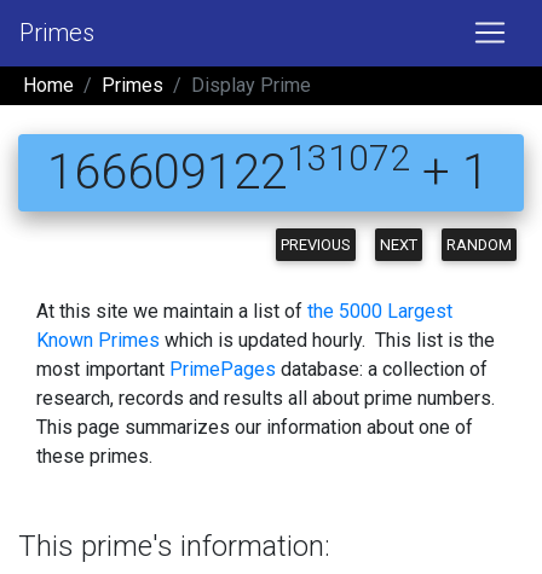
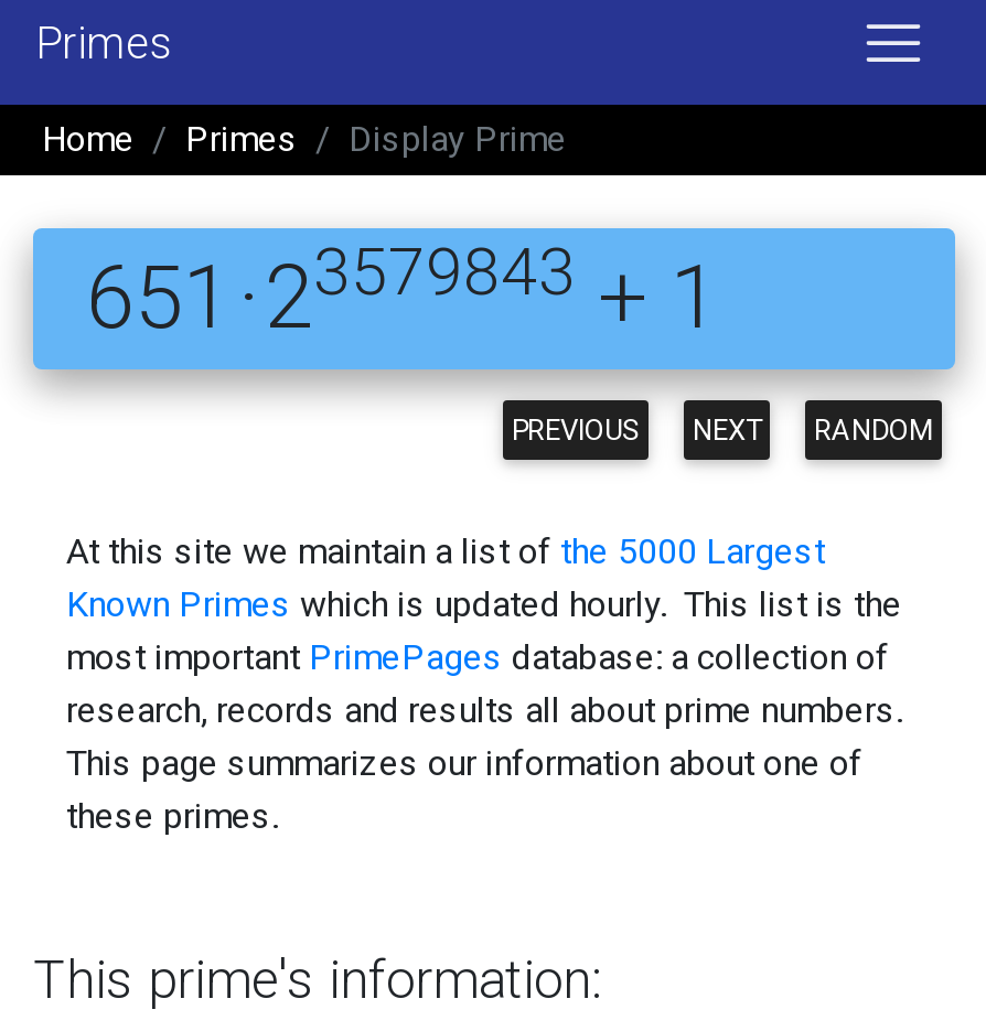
[47,137,489,201] 166609122131072 + 1 -> [86,233,719,350] 651 · 23579843 + 1

